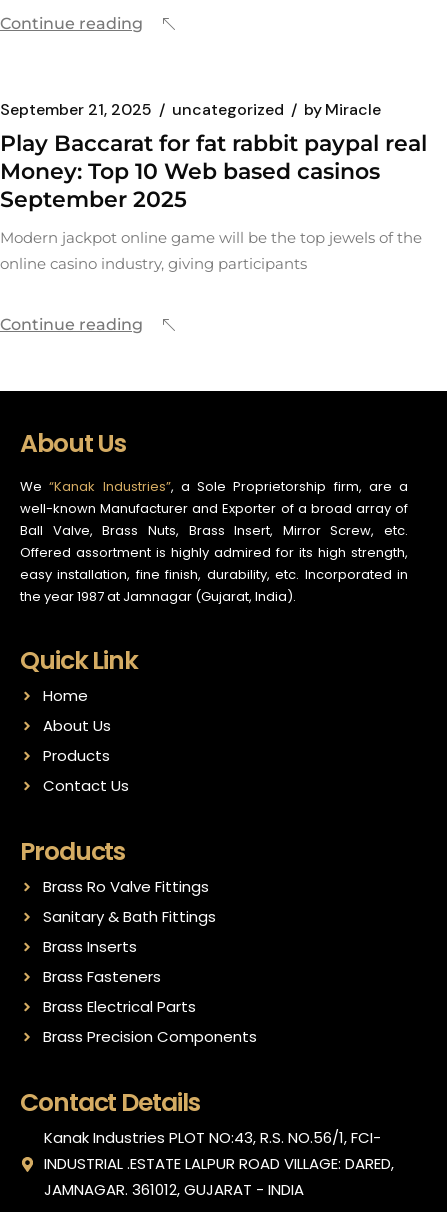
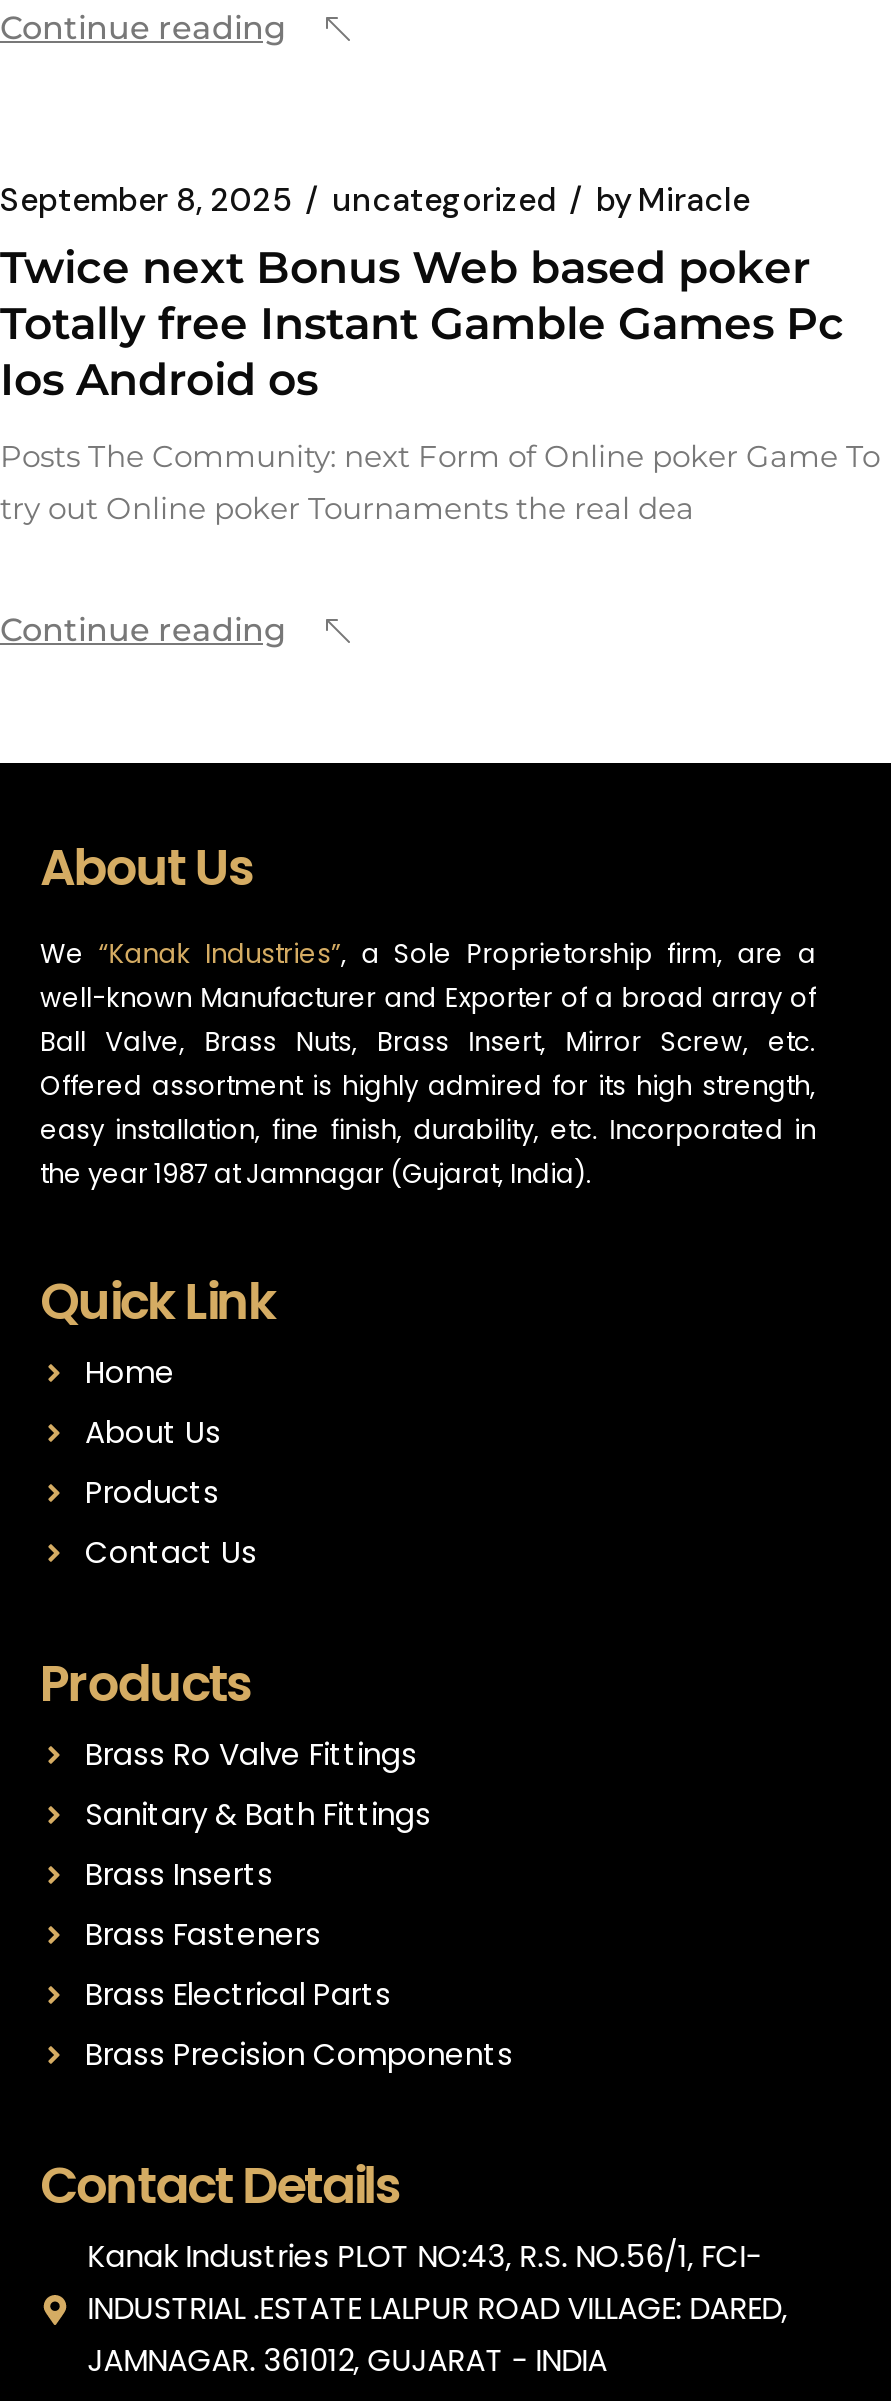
[0,99,381,120] September 21, 2025 uncategorized by Miracle -> [0,180,750,222] September 8, 2025 uncategorized by Miracle
[0,130,427,213] Play Baccarat for fat rabbit paypal real | Money: Top 10 Web based casinos | September 2025 -> [0,242,844,408] Twice next Bonus Web based poker | Totally free Instant Gamble Games Pc | Ios Android os
[0,228,422,273] Modern jackpot online game will be the top jewels of the | online casino industry, giving participants -> [0,438,880,528] Posts The Community: next Form of Online poker Game To | try out Online poker Tournaments the real dea

